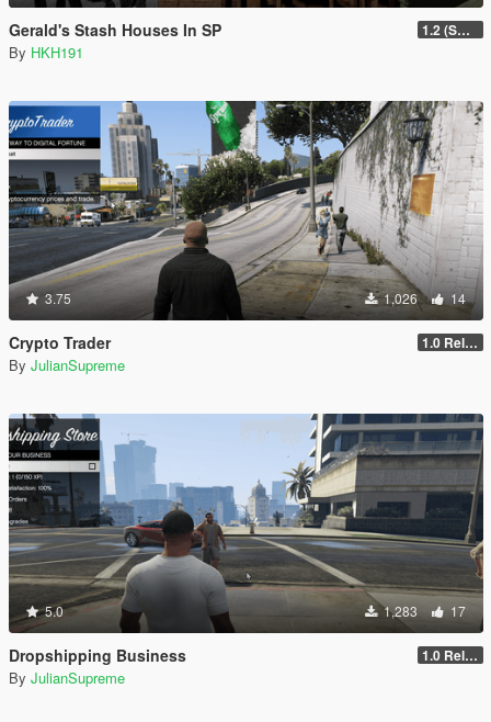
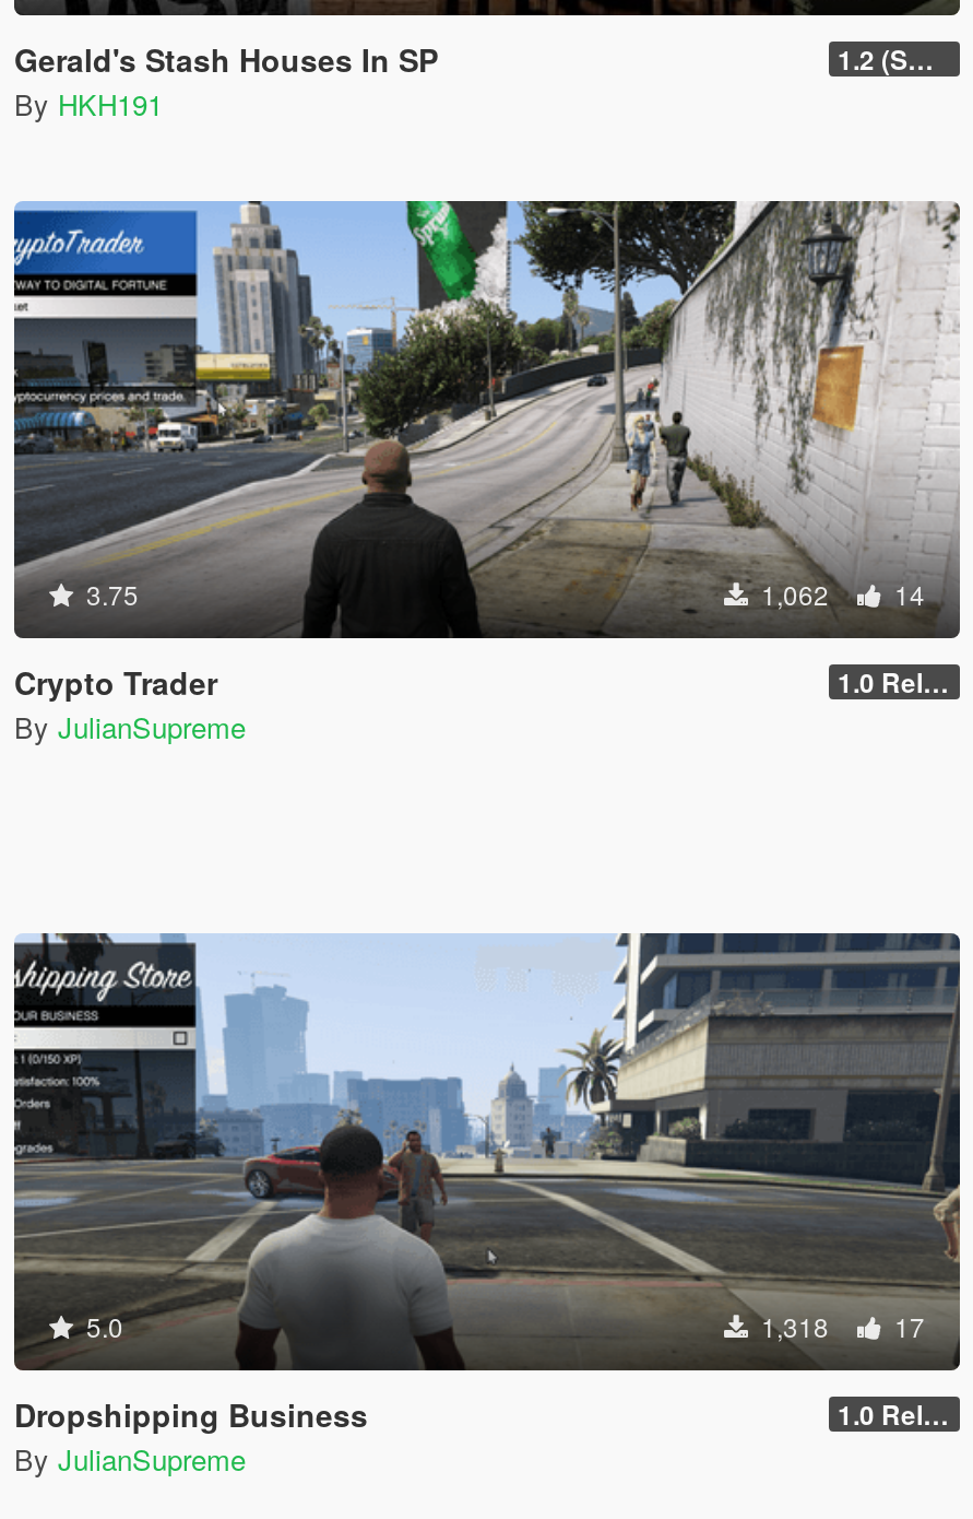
[380,289,466,307] 1,026 14 -> [755,575,925,612] 1,062 14
[380,601,466,620] 1,283 17 -> [755,1307,925,1344] 1,318 17

